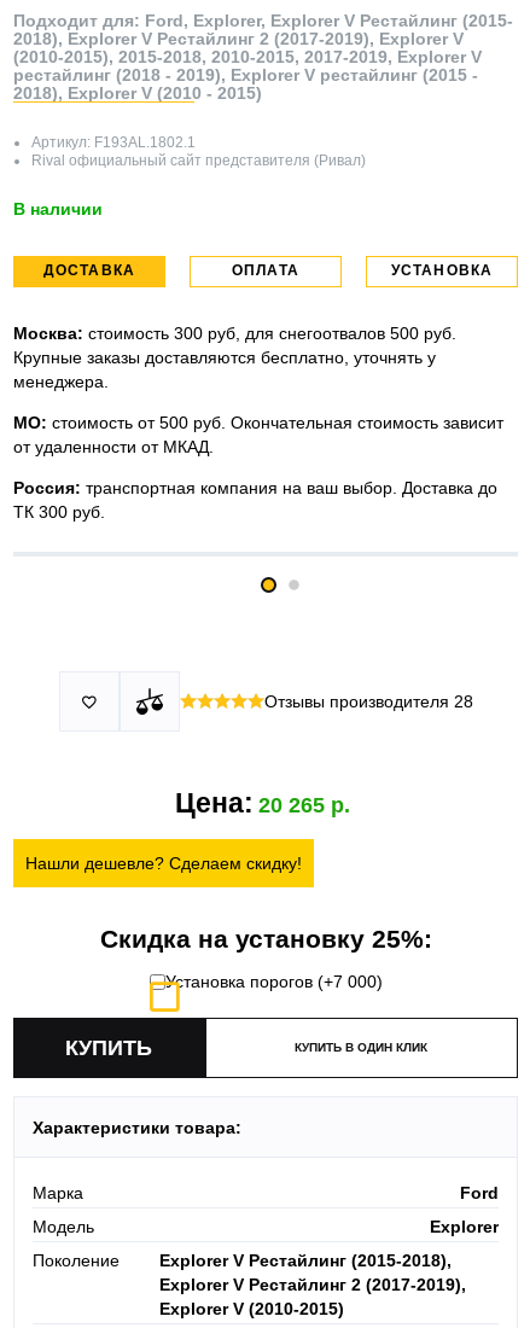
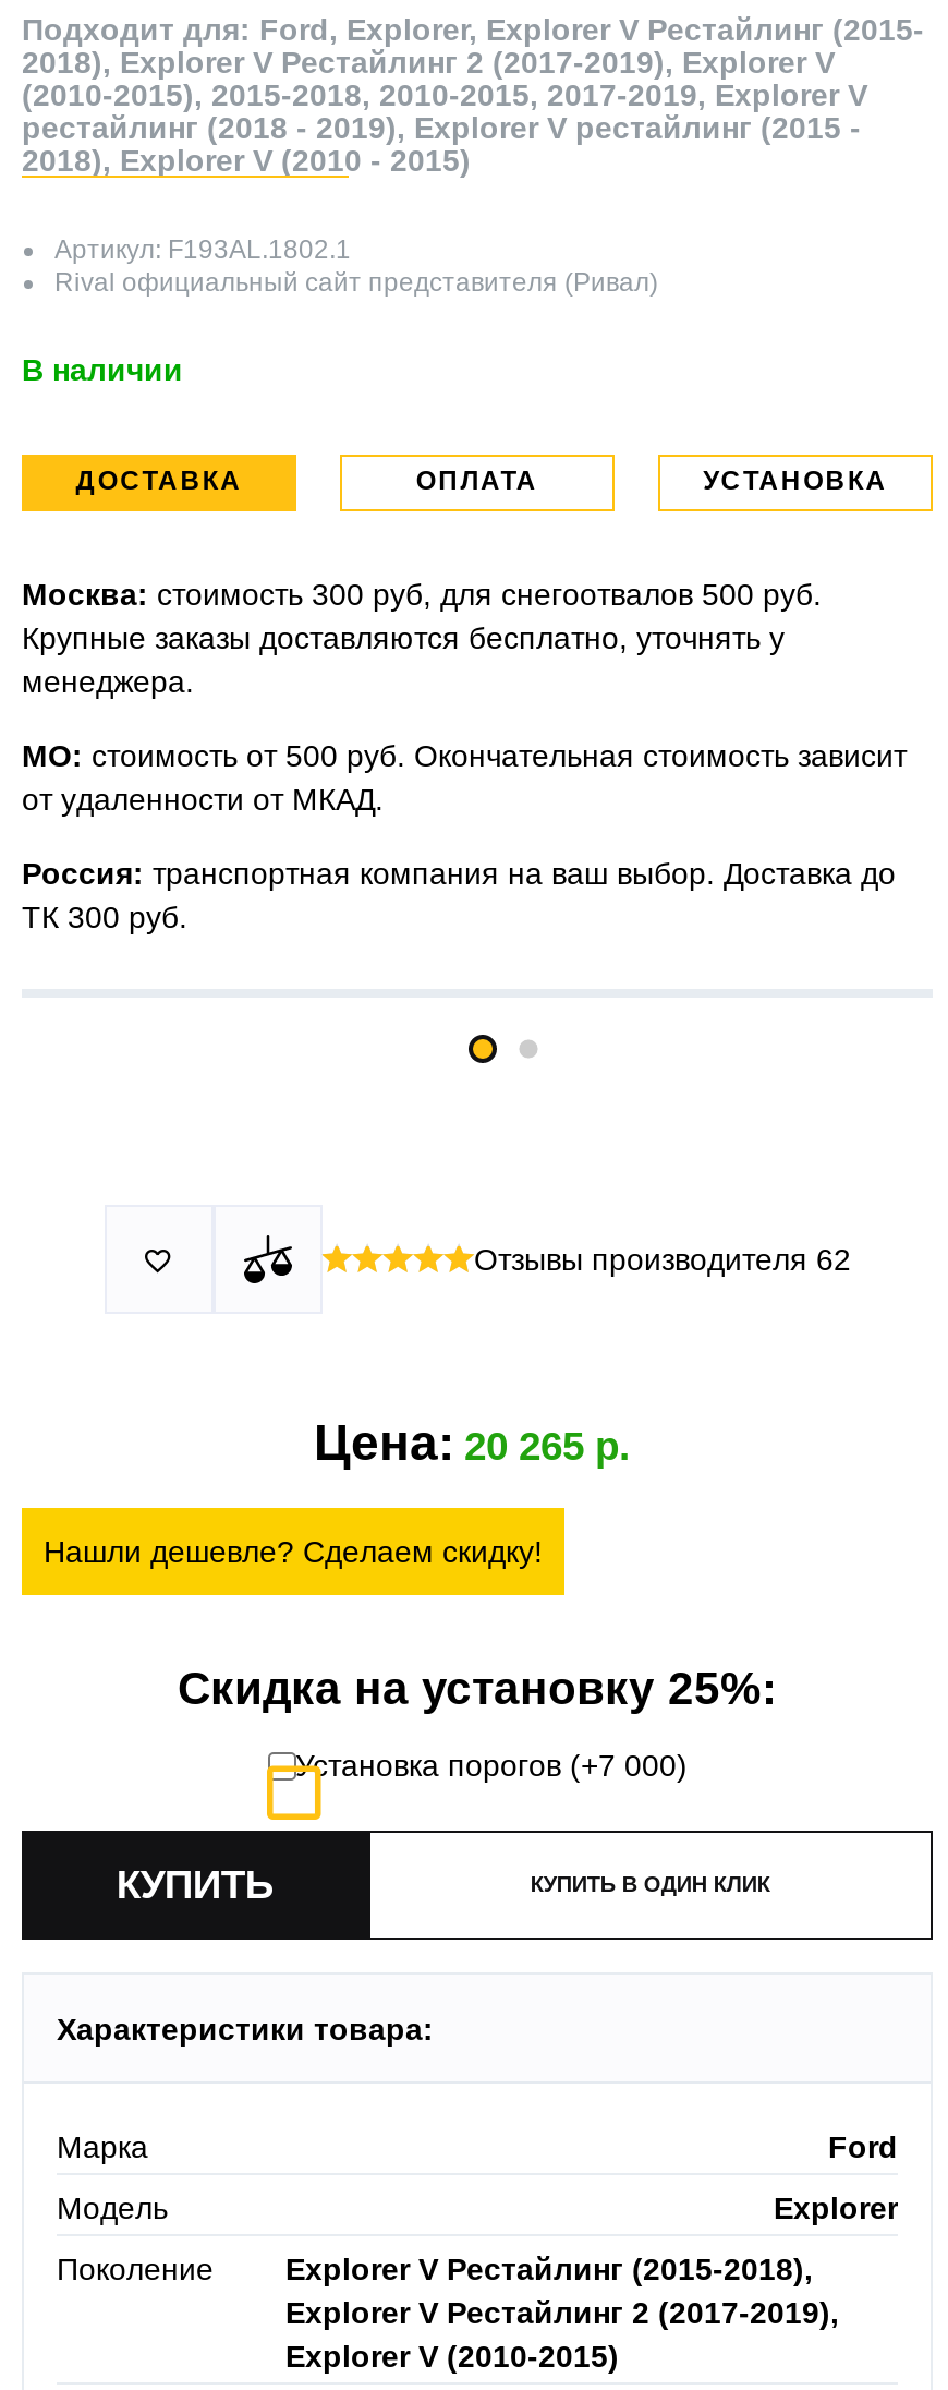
[264,692,473,711] Отзывы производителя 28 -> [474,1241,851,1276] Отзывы производителя 62

